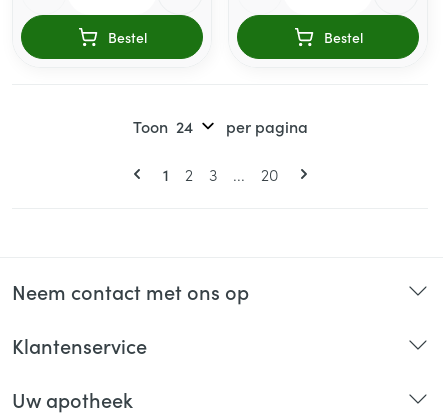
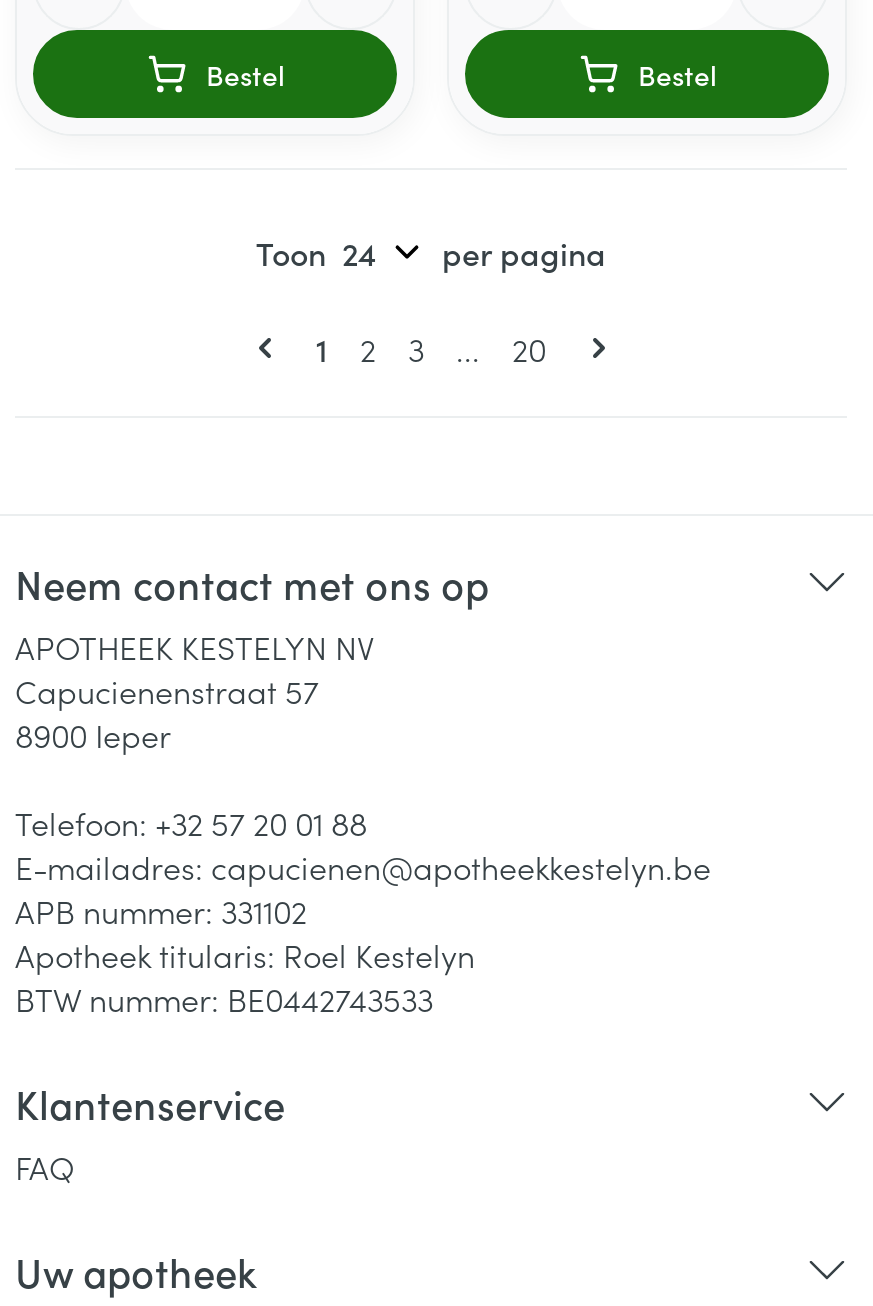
none -> [15,624,711,1020] APOTHEEK KESTELYN NV | Capucienenstraat 57 | 8900 Ieper | Telefoon: +32 57 20 01 88 | E-mailadres: capucienen@apotheekkestelyn.be | APB nummer: 331102 | Apotheek titularis: Roel Kestelyn | BTW nummer: BE0442743533
none -> [15,1144,75,1188] FAQ

